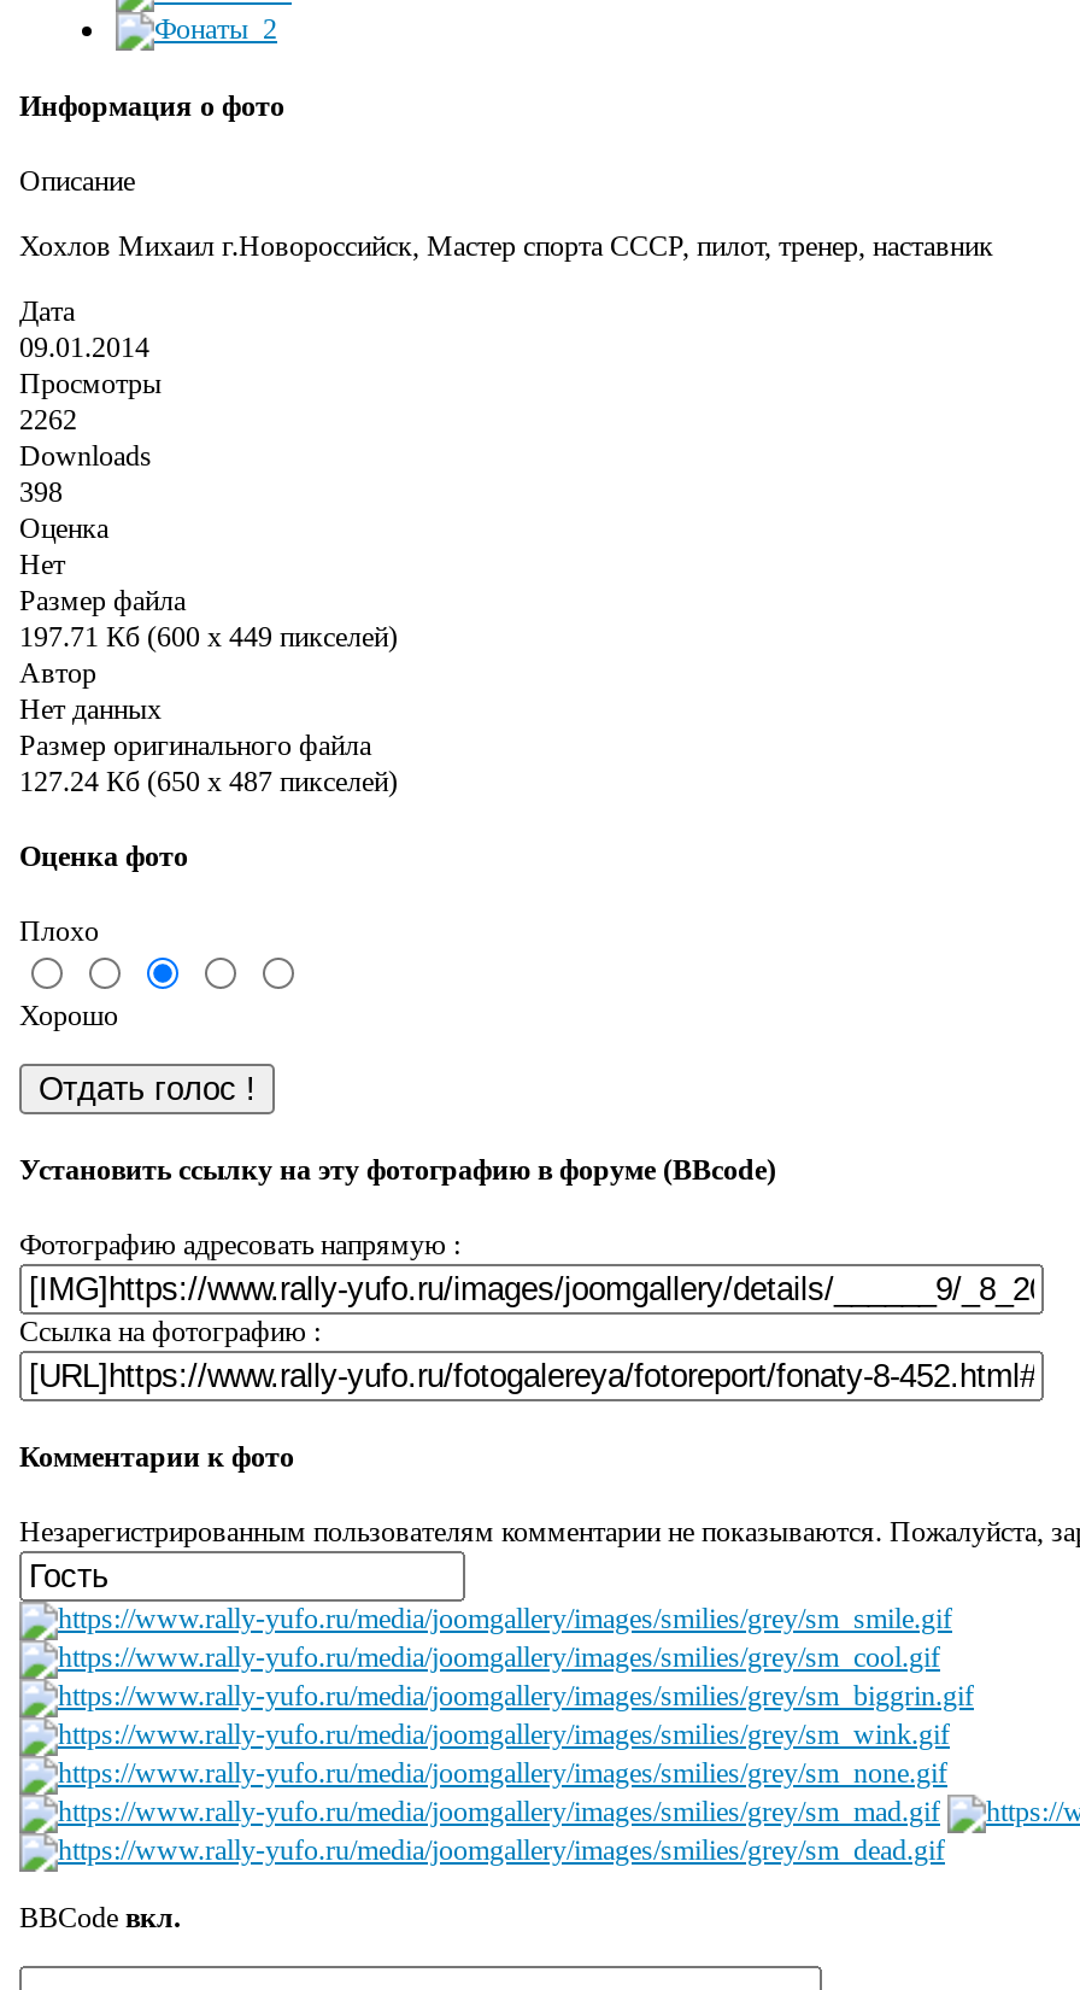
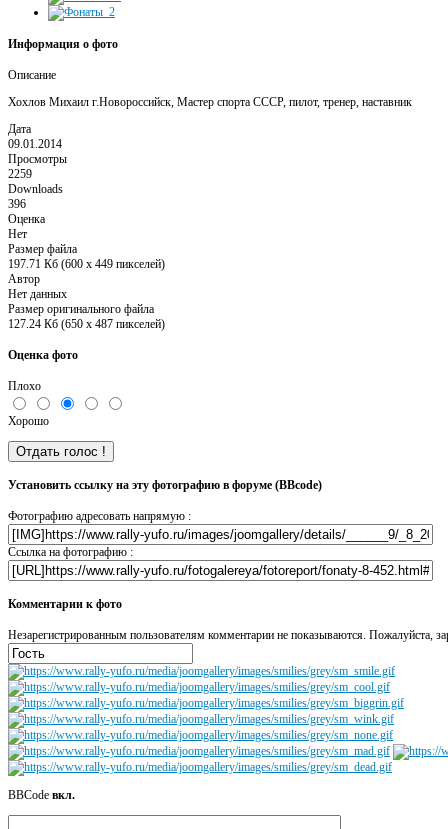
[19,403,77,437] 2262 -> [8,167,32,181] 2259
[19,475,63,509] 398 -> [8,197,26,211] 396

